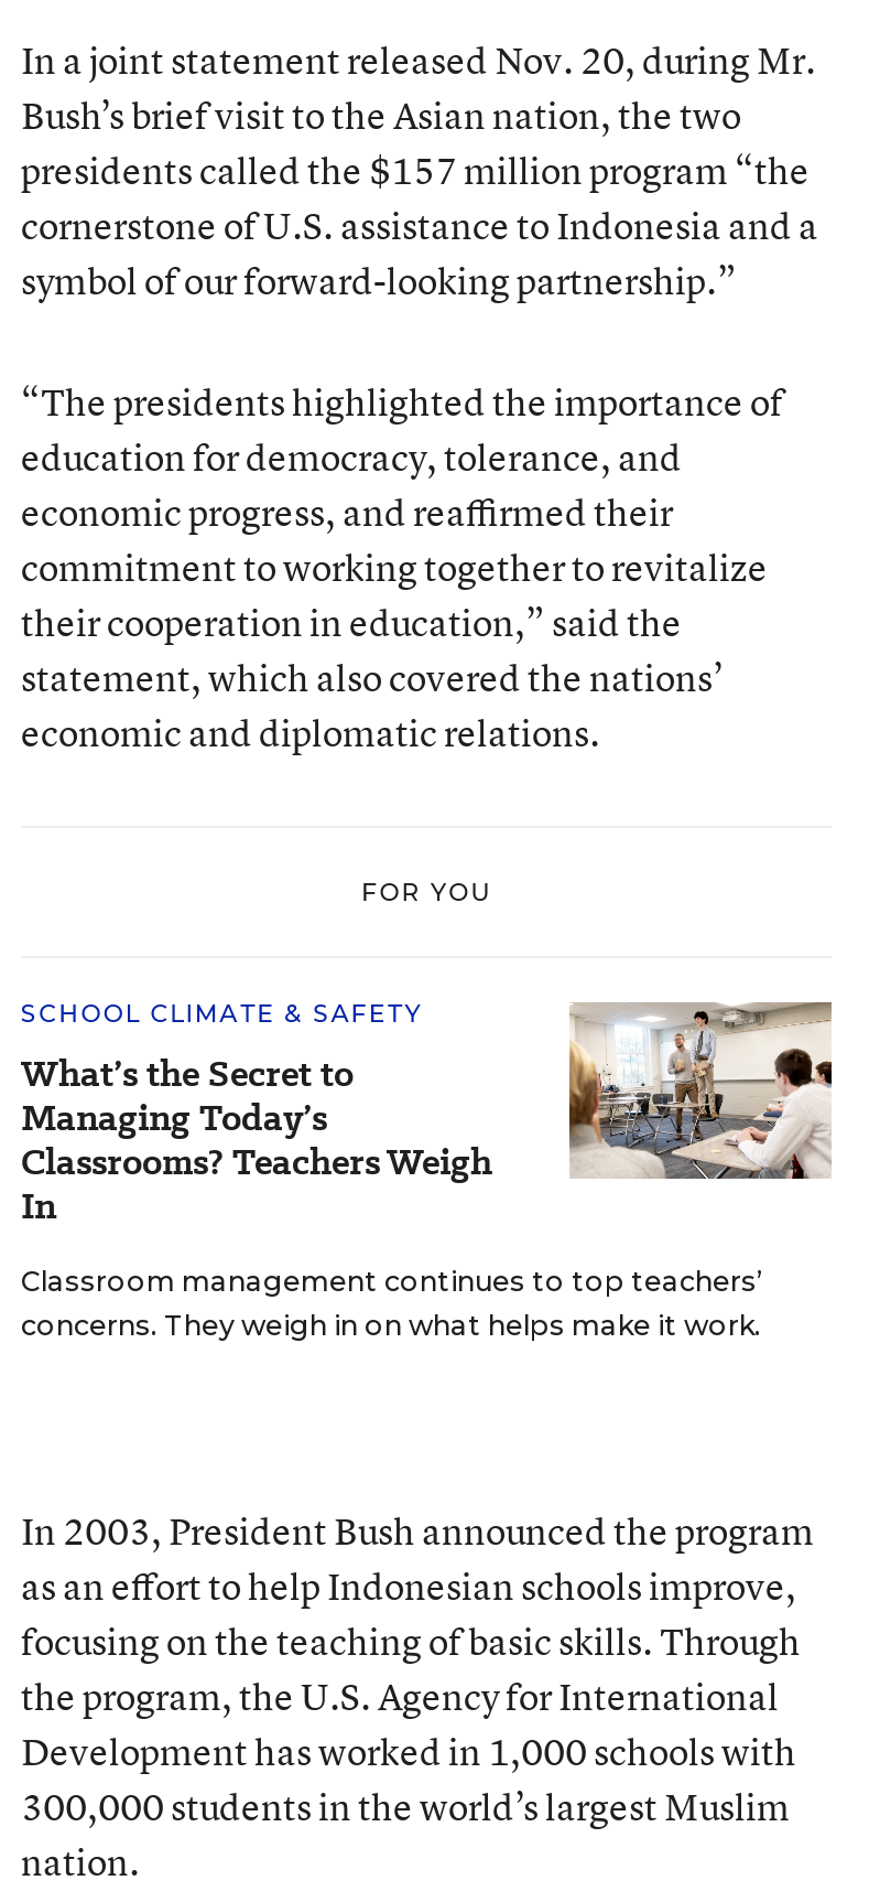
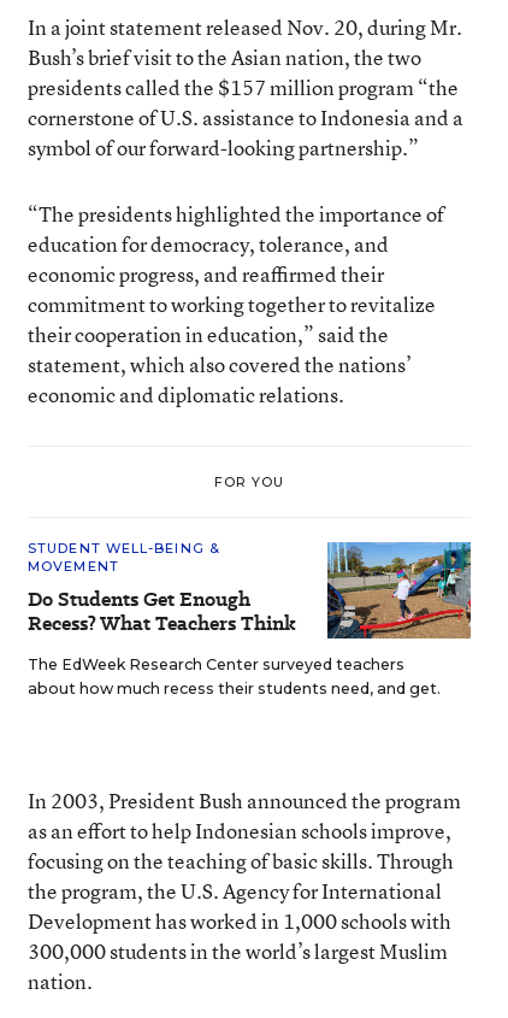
[21,998,834,1232] [image] | SCHOOL CLIMATE & SAFETY | What’s the Secret to | Managing Today’s | Classrooms? Teachers Weigh | In -> [28,540,472,640] [image] | STUDENT WELL-BEING & | MOVEMENT | Do Students Get Enough | Recess? What Teachers Think
[21,1265,763,1342] Classroom management continues to top teachers’ | concerns. They weigh in on what helps make it work. -> [28,655,441,698] The EdWeek Research Center surveyed teachers | about how much recess their students need, and get.

